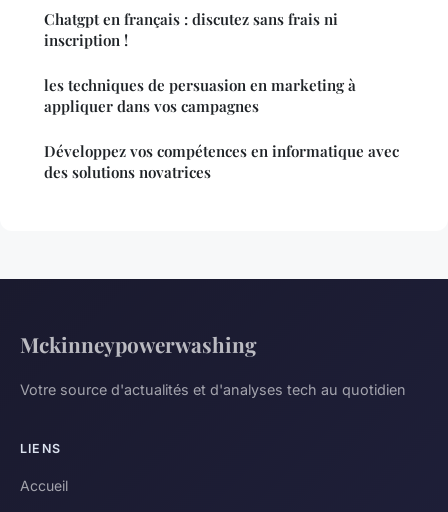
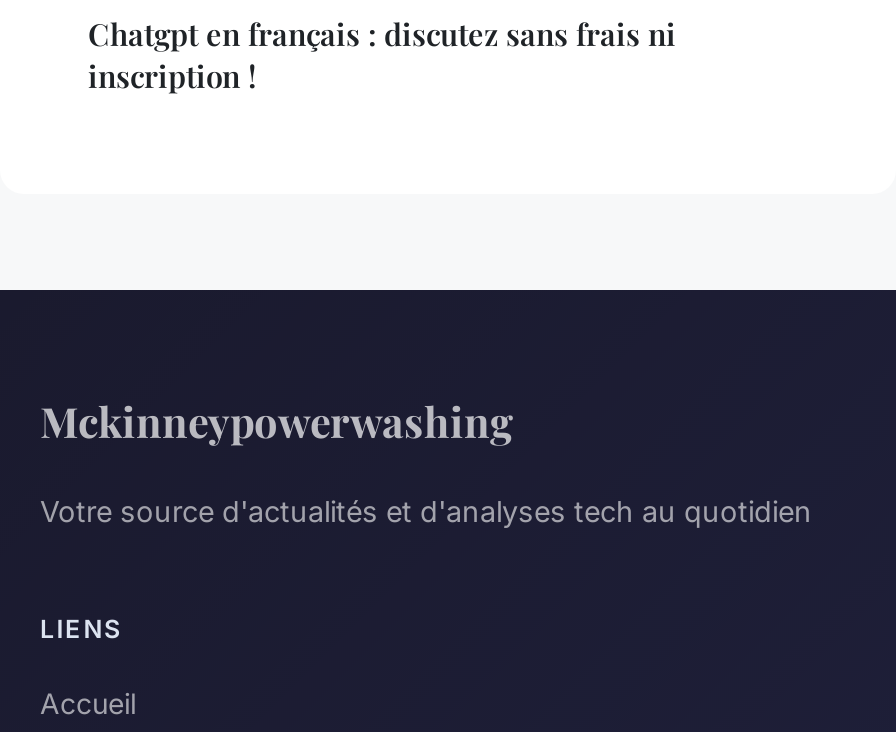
[44,75,399,182] les techniques de persuasion en marketing à | appliquer dans vos campagnes | Développez vos compétences en informatique avec | des solutions novatrices -> none

